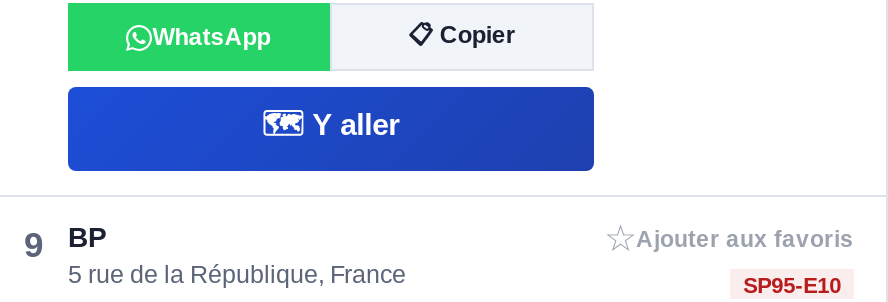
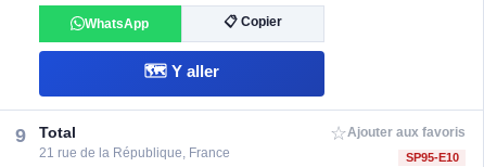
[68,222,406,290] BP | 5 rue de la République, France -> [39,123,230,160] Total | 21 rue de la République, France

